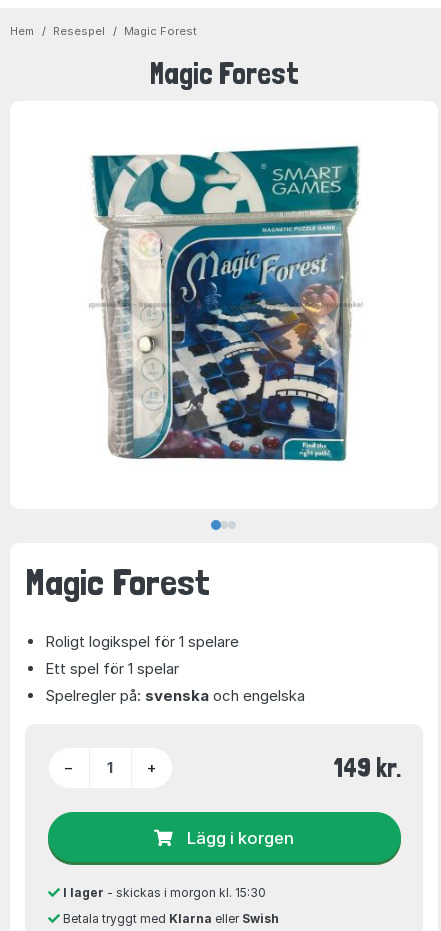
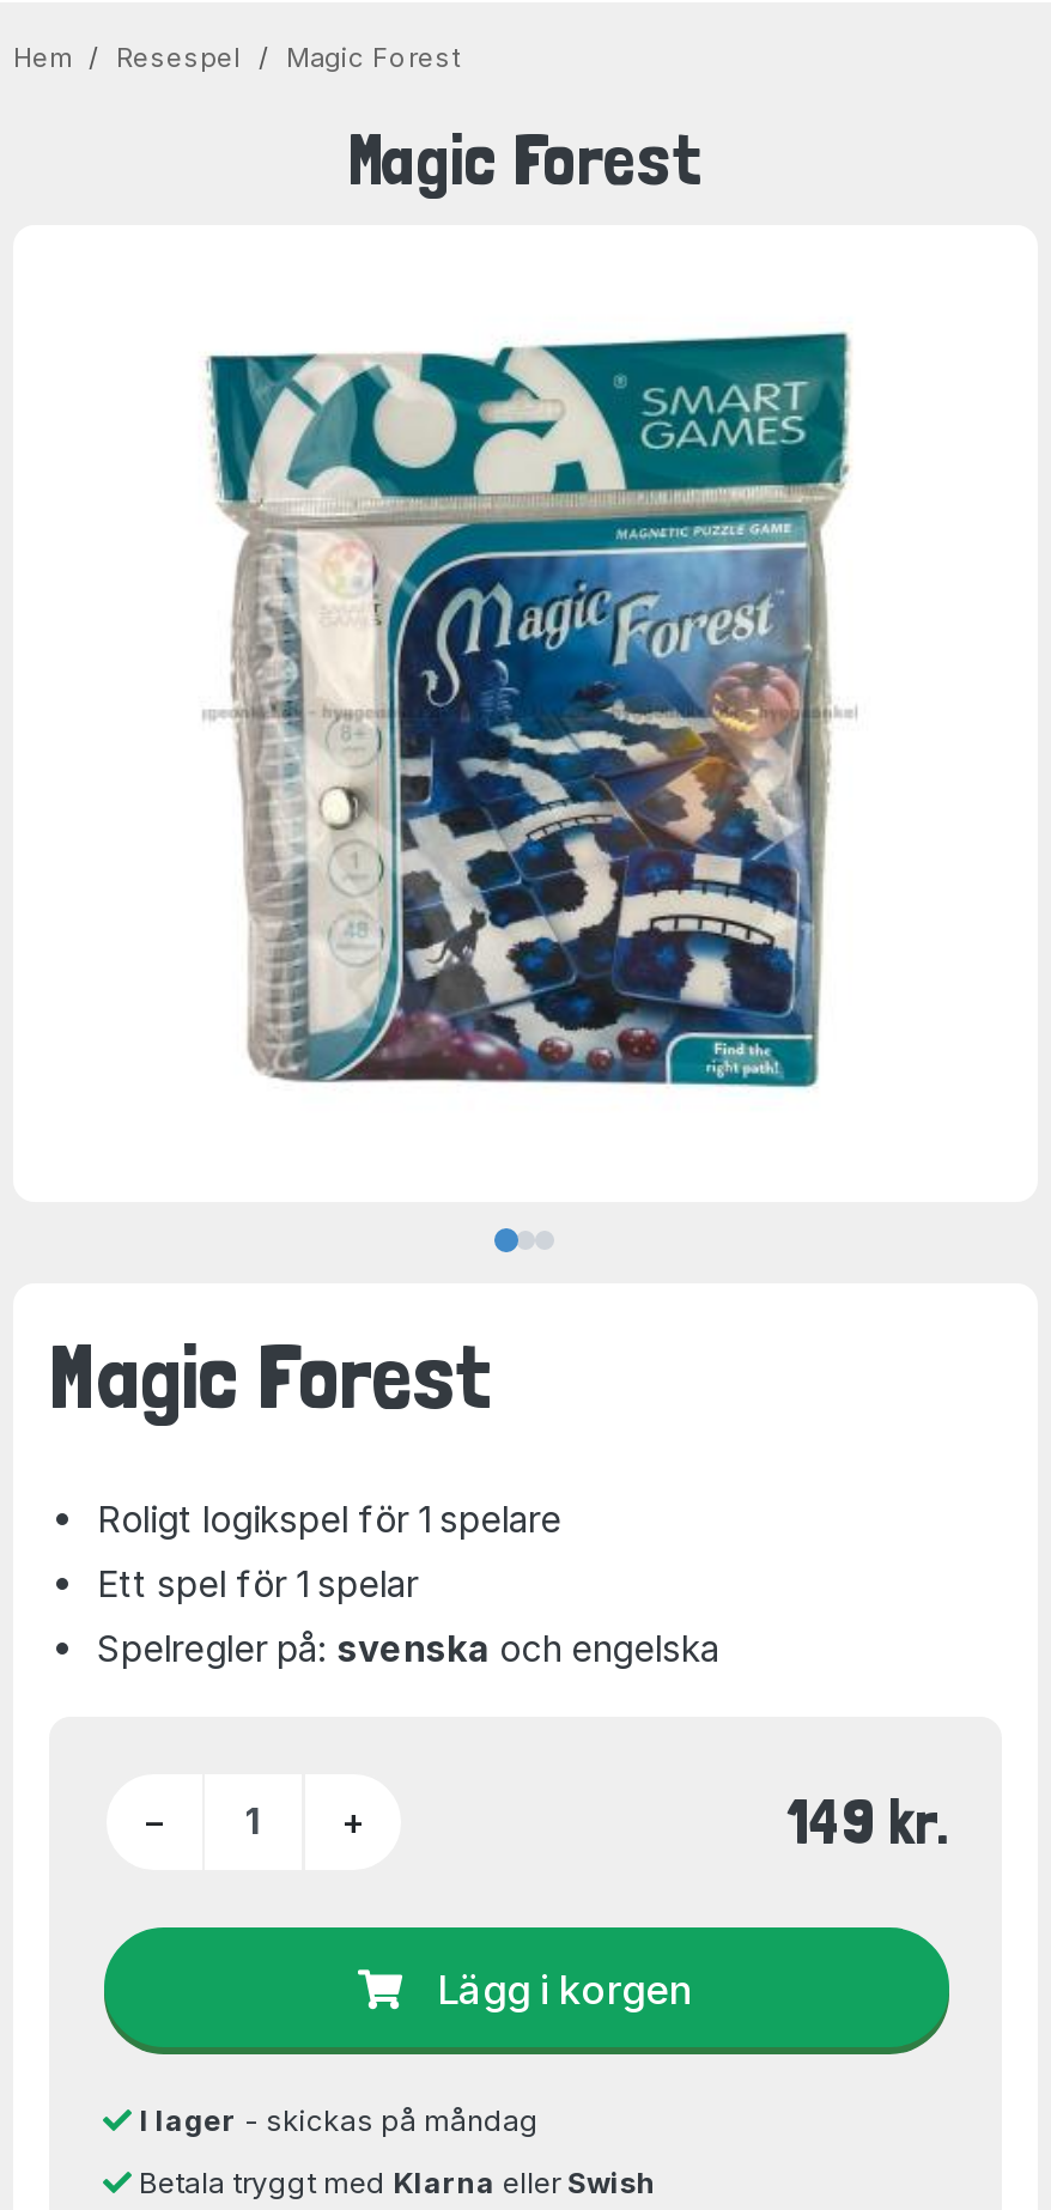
[62,885,265,900] I lager - skickas i morgon kl. 15:30 -> [139,2102,539,2138] I lager - skickas på måndag

